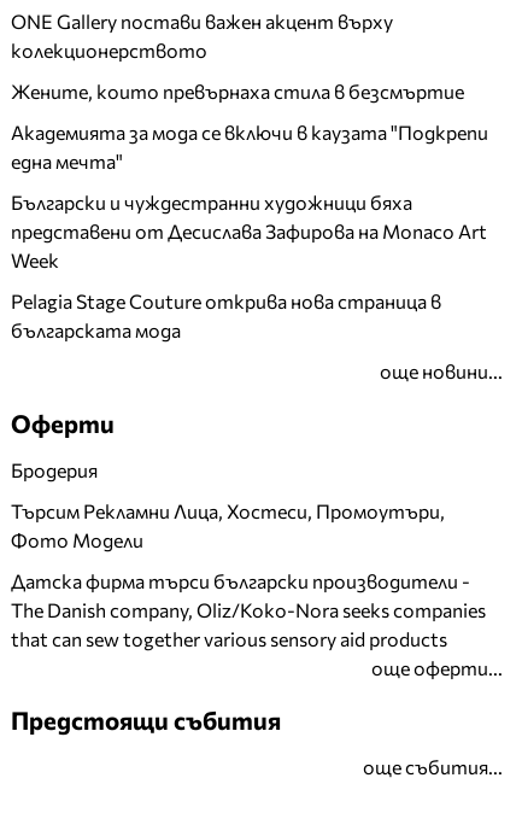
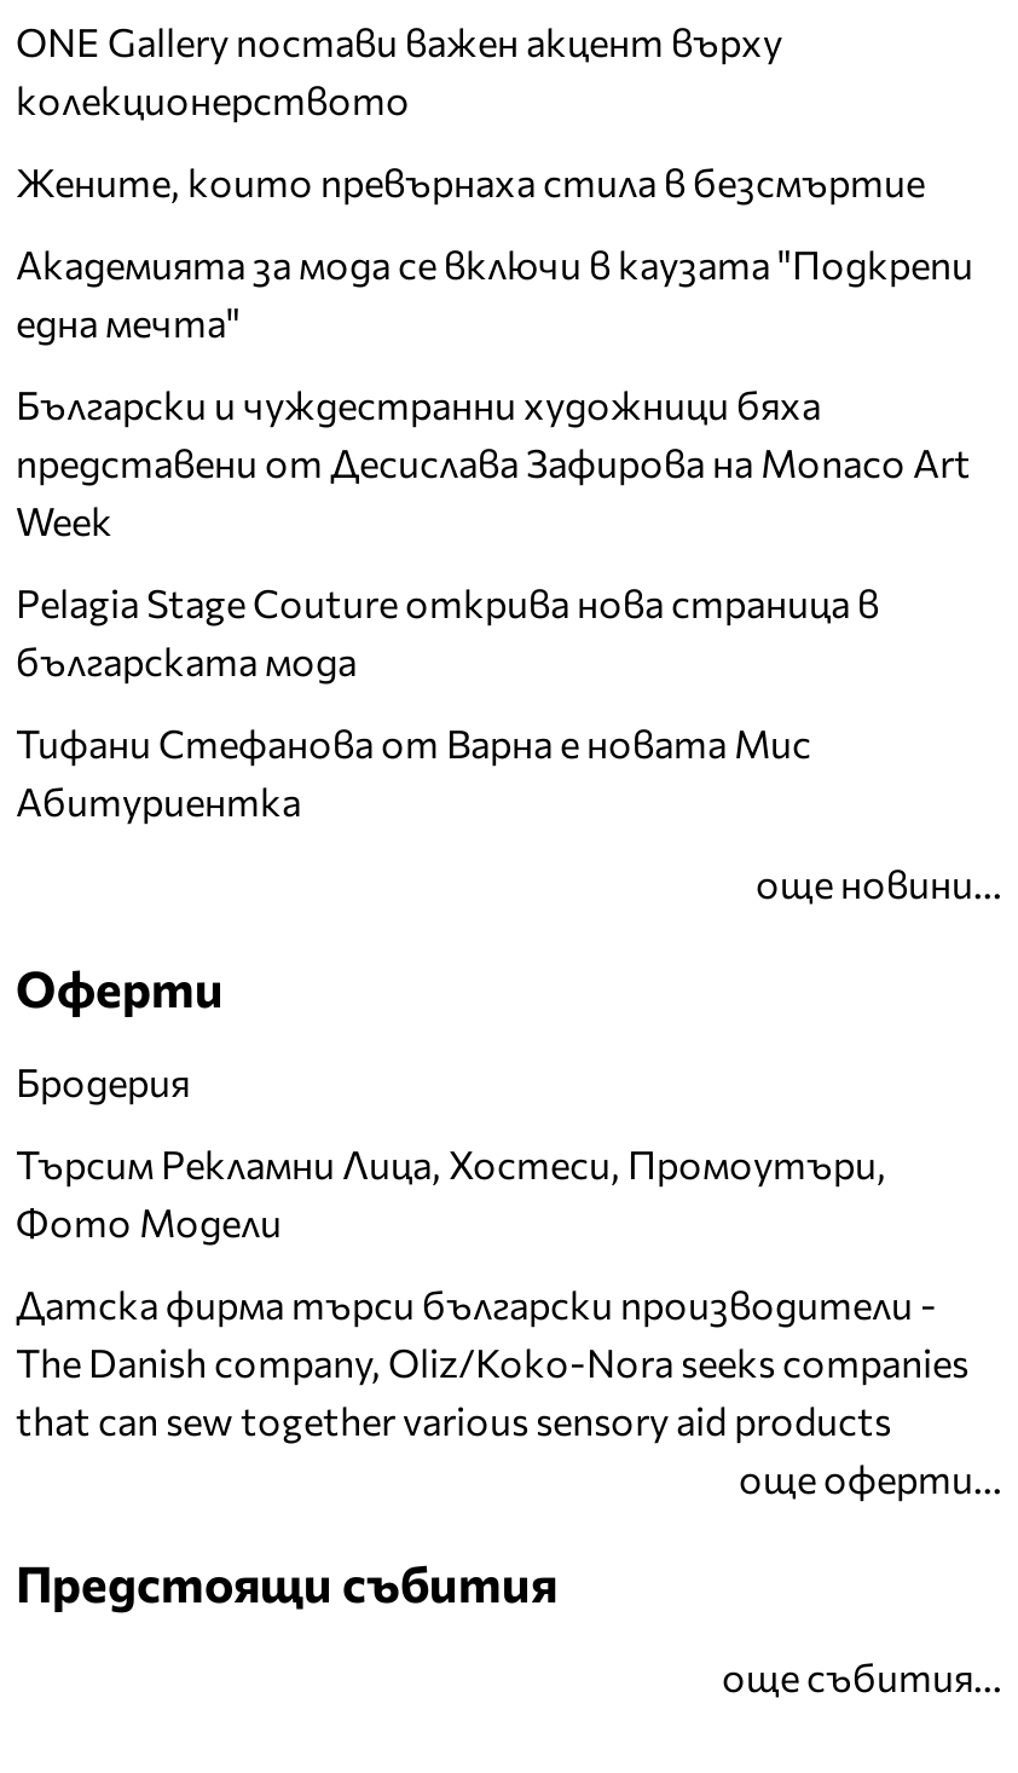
none -> [16,719,811,823] Тифани Стефанова от Варна е новата Мис | Абитуриентка

